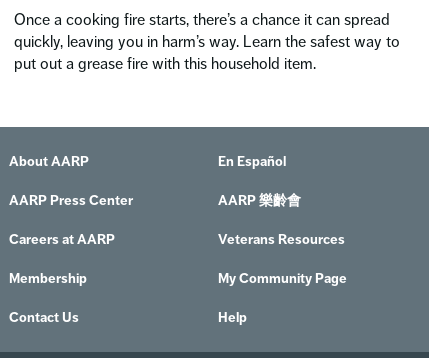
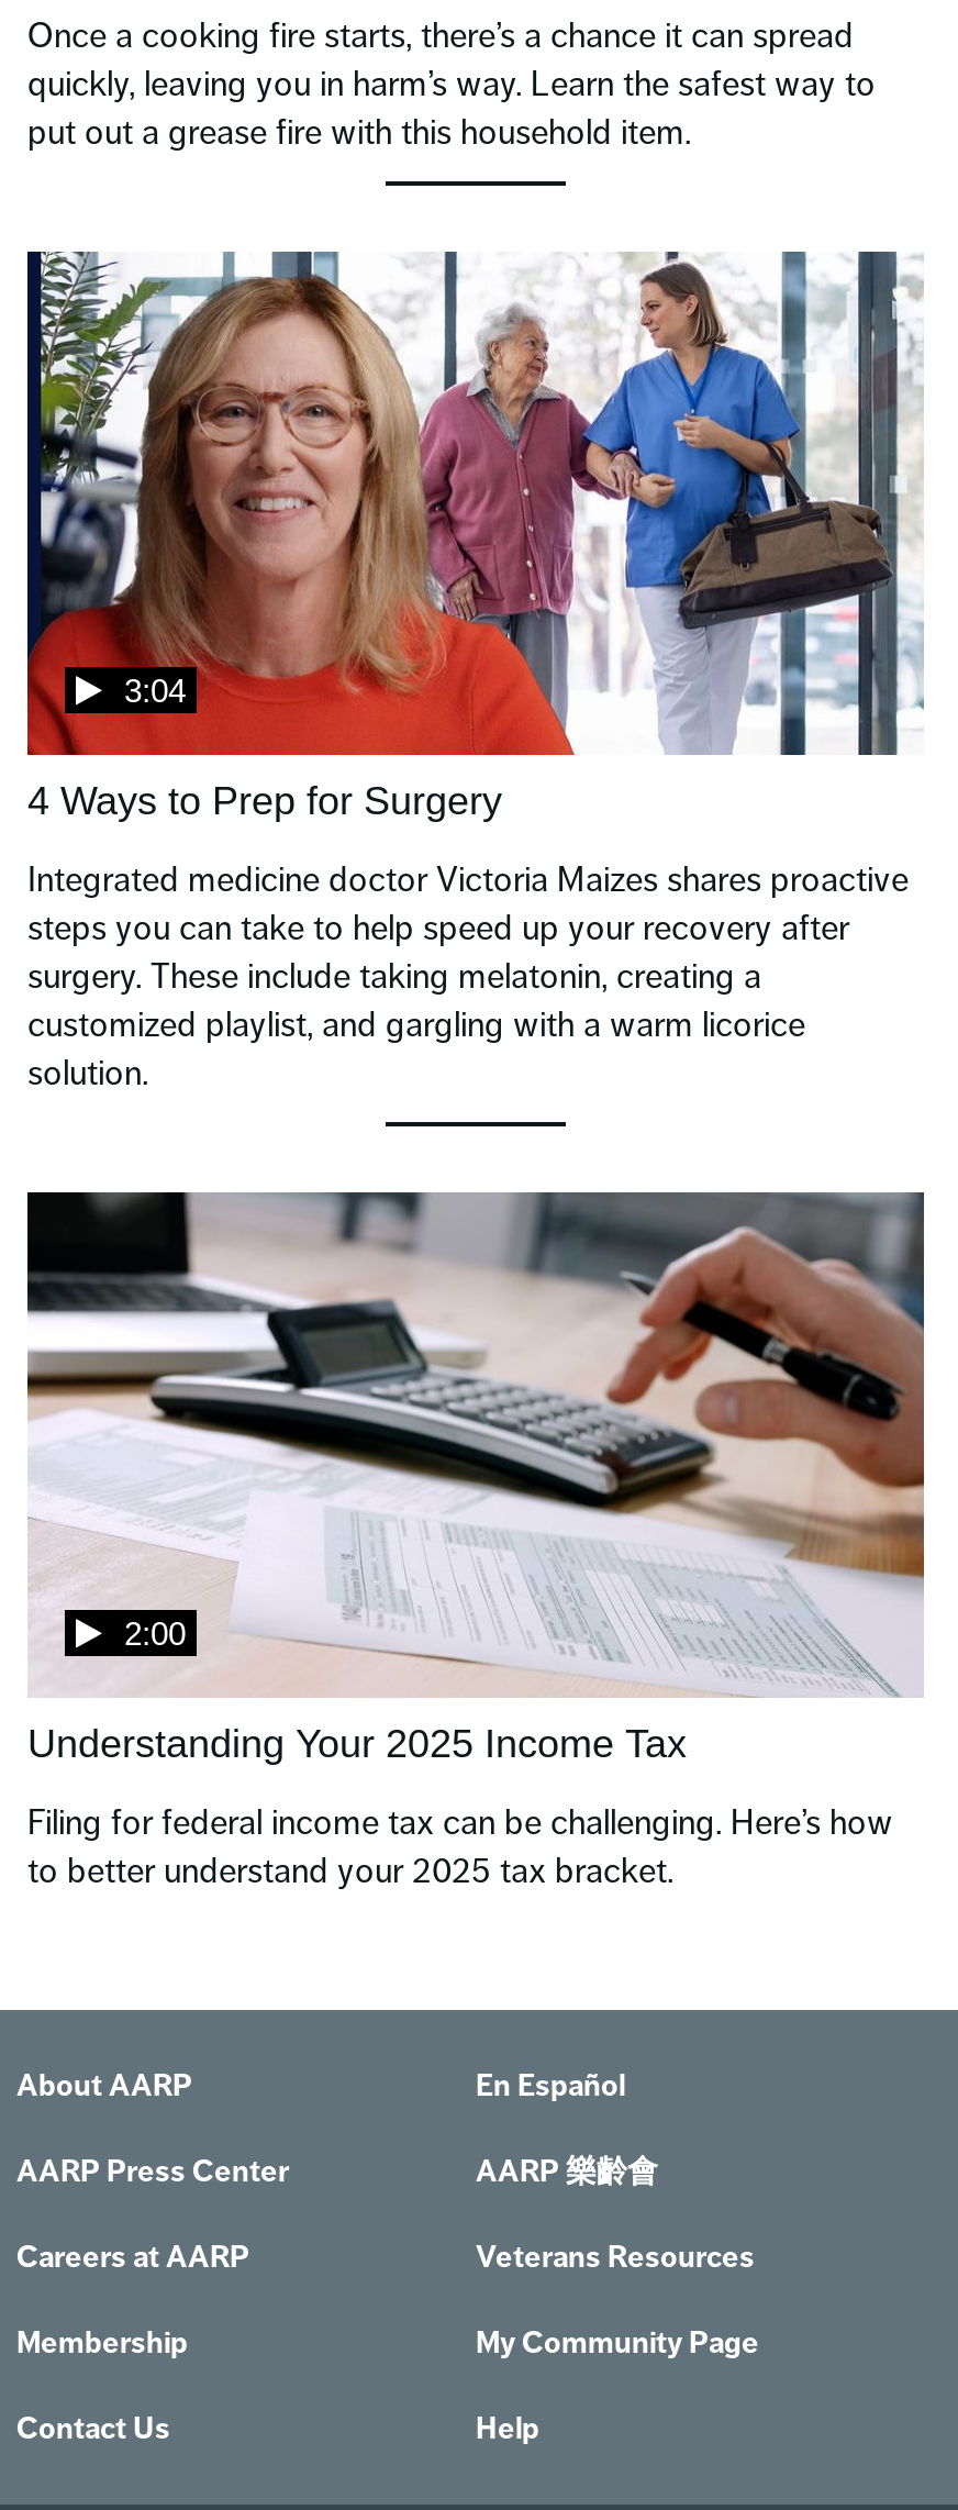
none -> [25,249,926,757] [image] | 3:04
none -> [25,1190,926,1698] [image] | 2:00
none -> [27,779,502,823] 4 Ways to Prep for Surgery
none -> [27,858,909,1093] Integrated medicine doctor Victoria Maizes shares proactive | steps you can take to help speed up your recovery after | surgery. These include taking melatonin, creating a | customized playlist, and gargling with a warm licorice | solution.
none -> [27,1721,687,1765] Understanding Your 2025 Income Tax
none -> [27,1800,893,1890] Filing for federal income tax can be challenging. Here’s how | to better understand your 2025 tax bracket.

